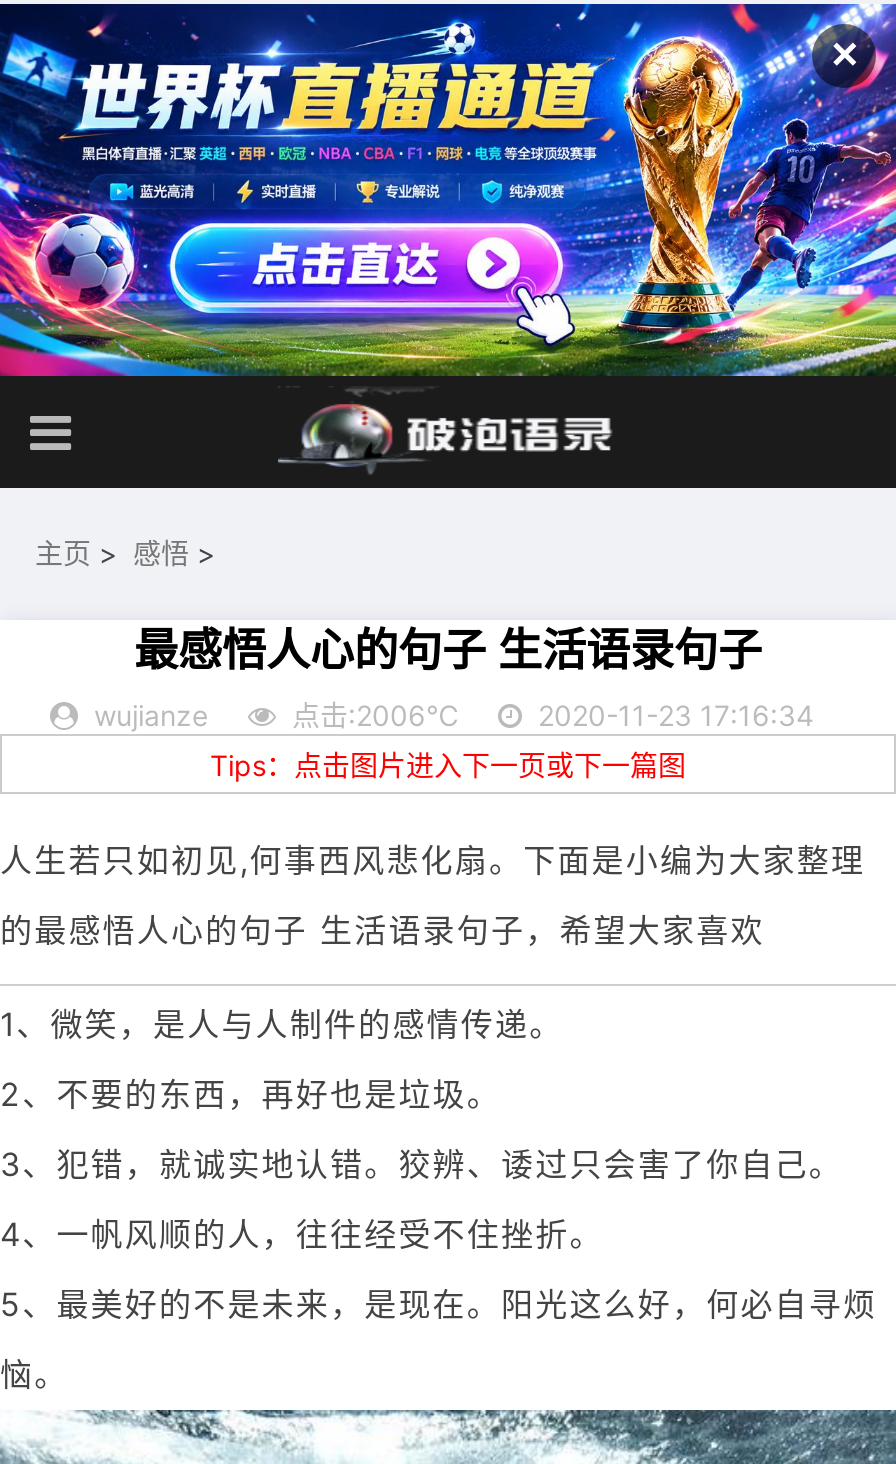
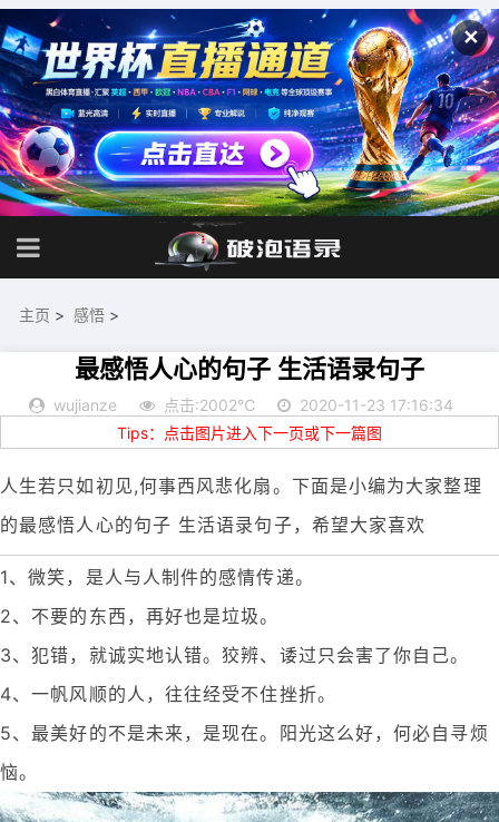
[292,698,458,732] 点击:2006℃ -> [163,396,255,415] 点击:2002℃

